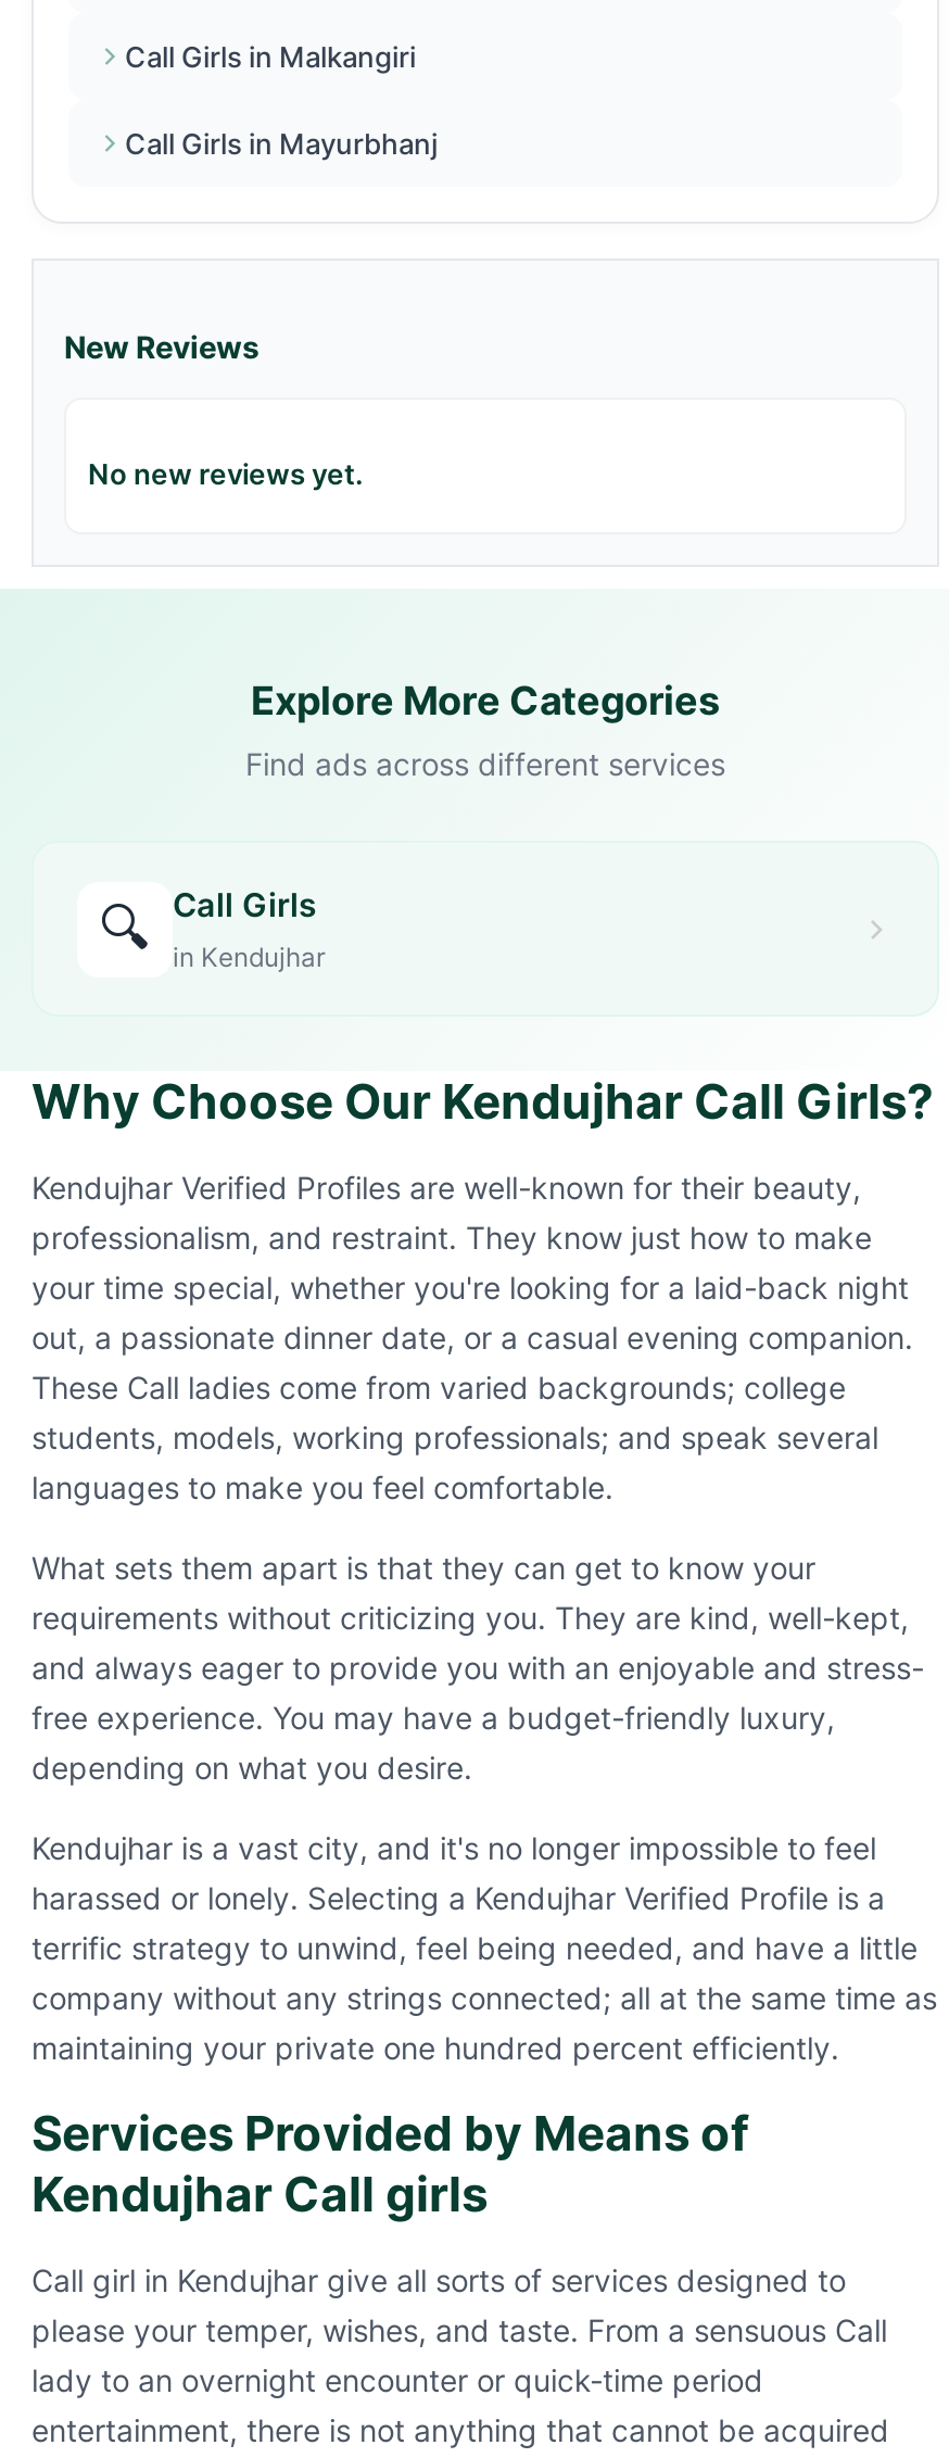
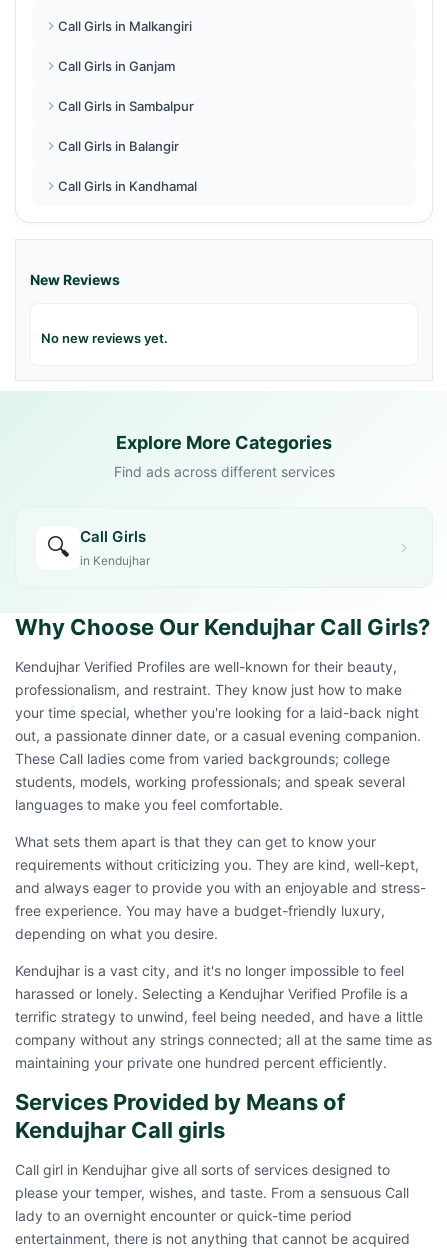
[125,126,438,161] Call Girls in Mayurbhanj -> [58,58,197,194] Call Girls in Ganjam | Call Girls in Sambalpur | Call Girls in Balangir | Call Girls in Kandhamal

